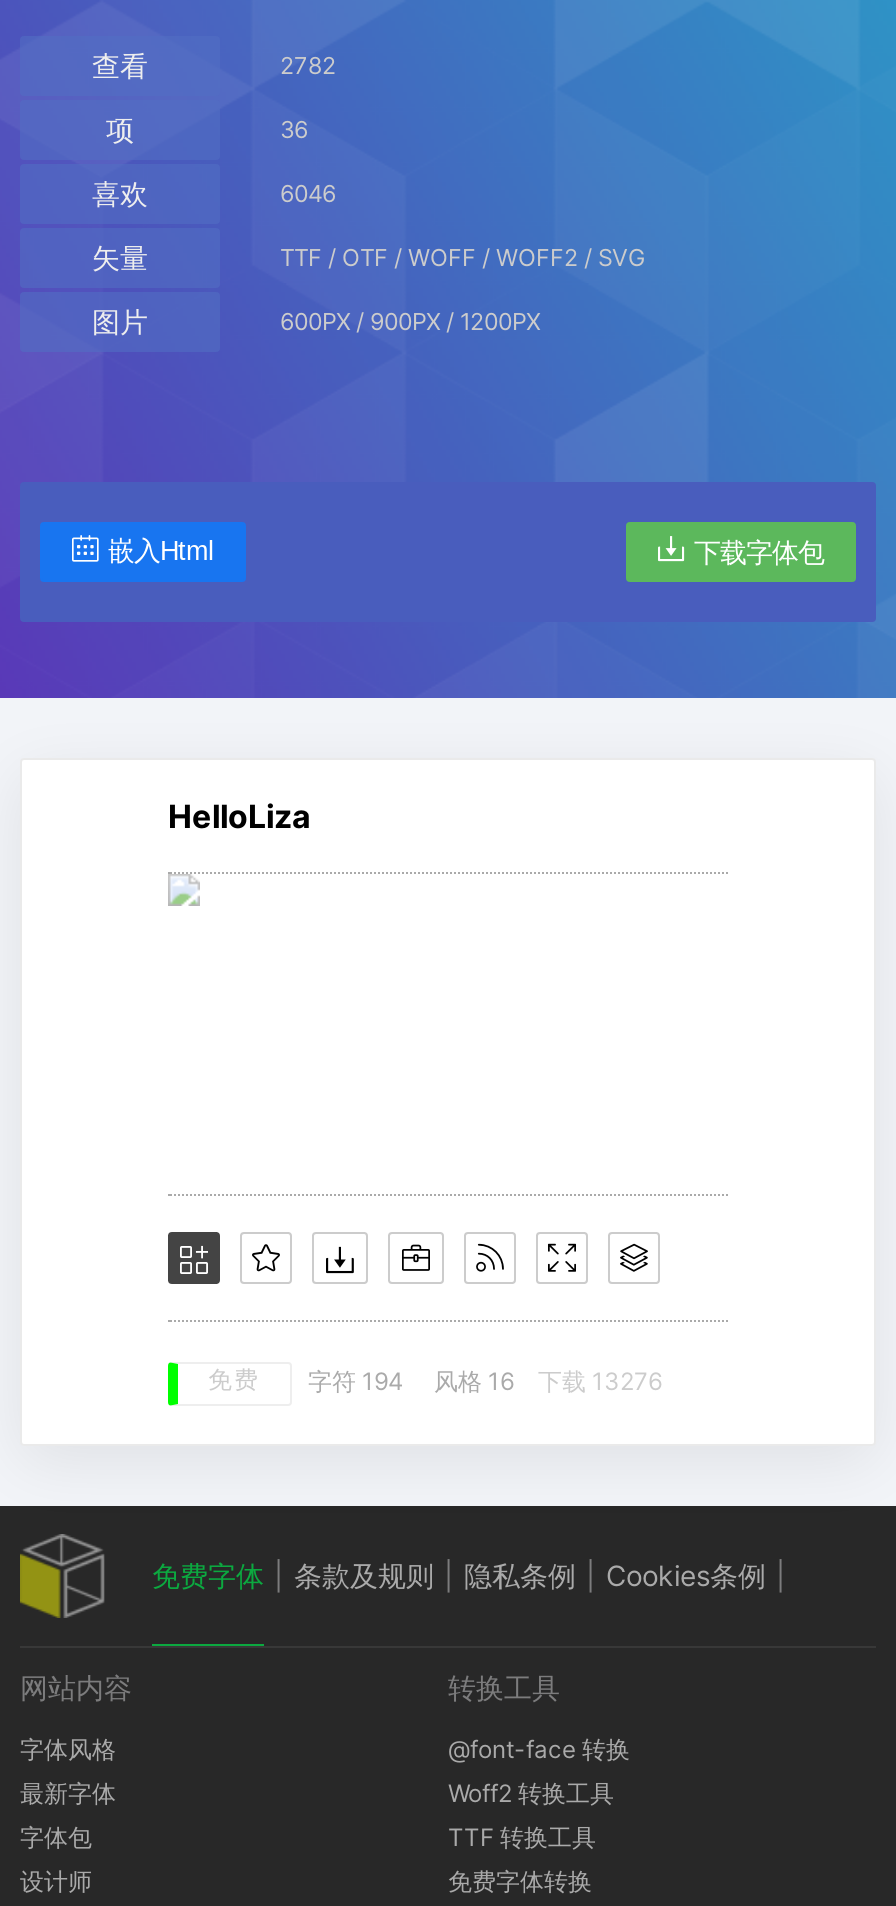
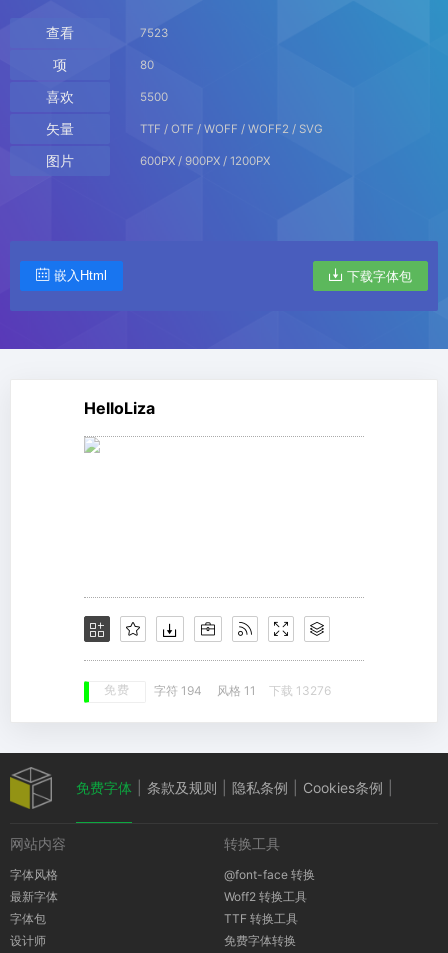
[280,52,336,80] 2782 -> [140,26,168,40] 7523
[280,116,308,144] 36 -> [140,58,154,72] 80
[280,180,336,208] 6046 -> [140,90,168,104] 5500
[208,1366,662,1400] 免费 字符 194 风格 16 下载 13276 -> [104,683,331,700] 免费 字符 194 风格 11 下载 13276

